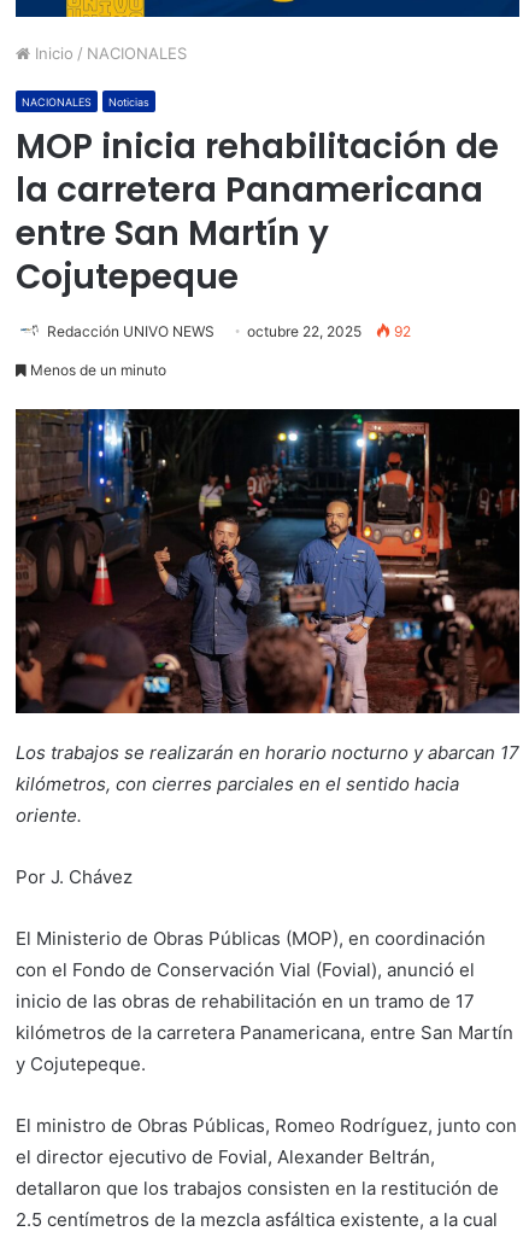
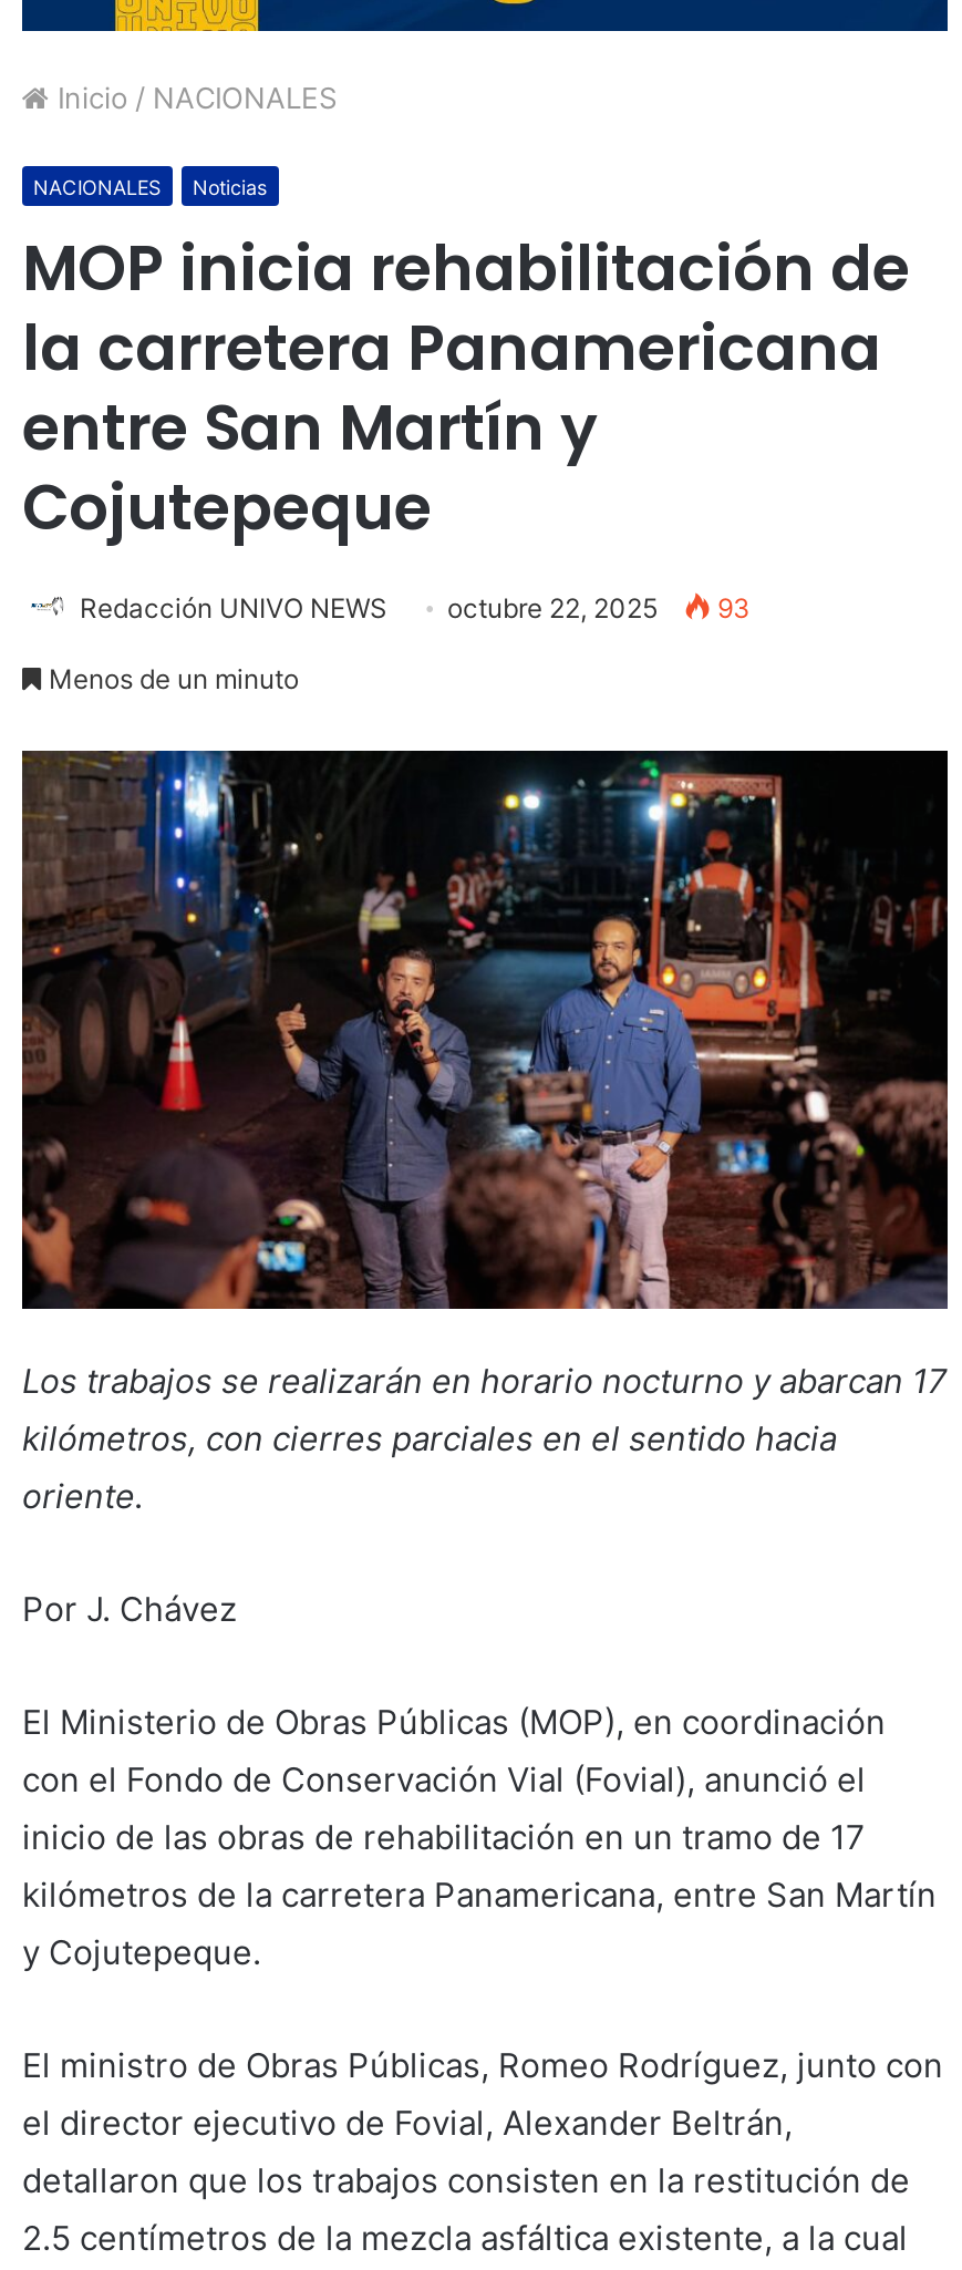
[47,322,411,341] Redacción UNIVO NEWS octubre 22, 2025 92 -> [80,592,751,625] Redacción UNIVO NEWS octubre 22, 2025 93

